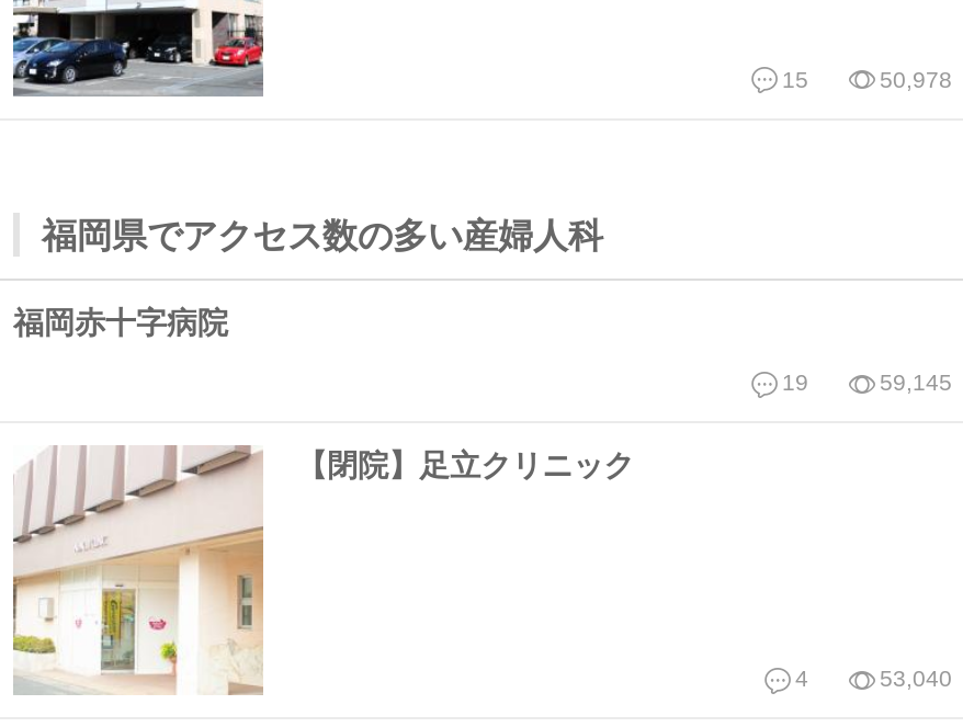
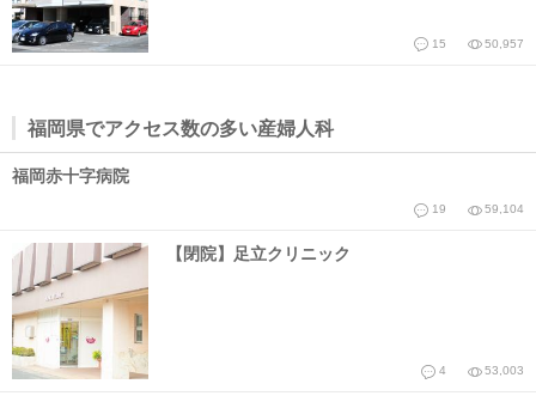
[880,68,952,92] 50,978 -> [485,37,524,50] 50,957
[880,371,952,395] 59,145 -> [485,202,524,216] 59,104
[880,668,952,692] 53,040 -> [485,364,524,377] 53,003

